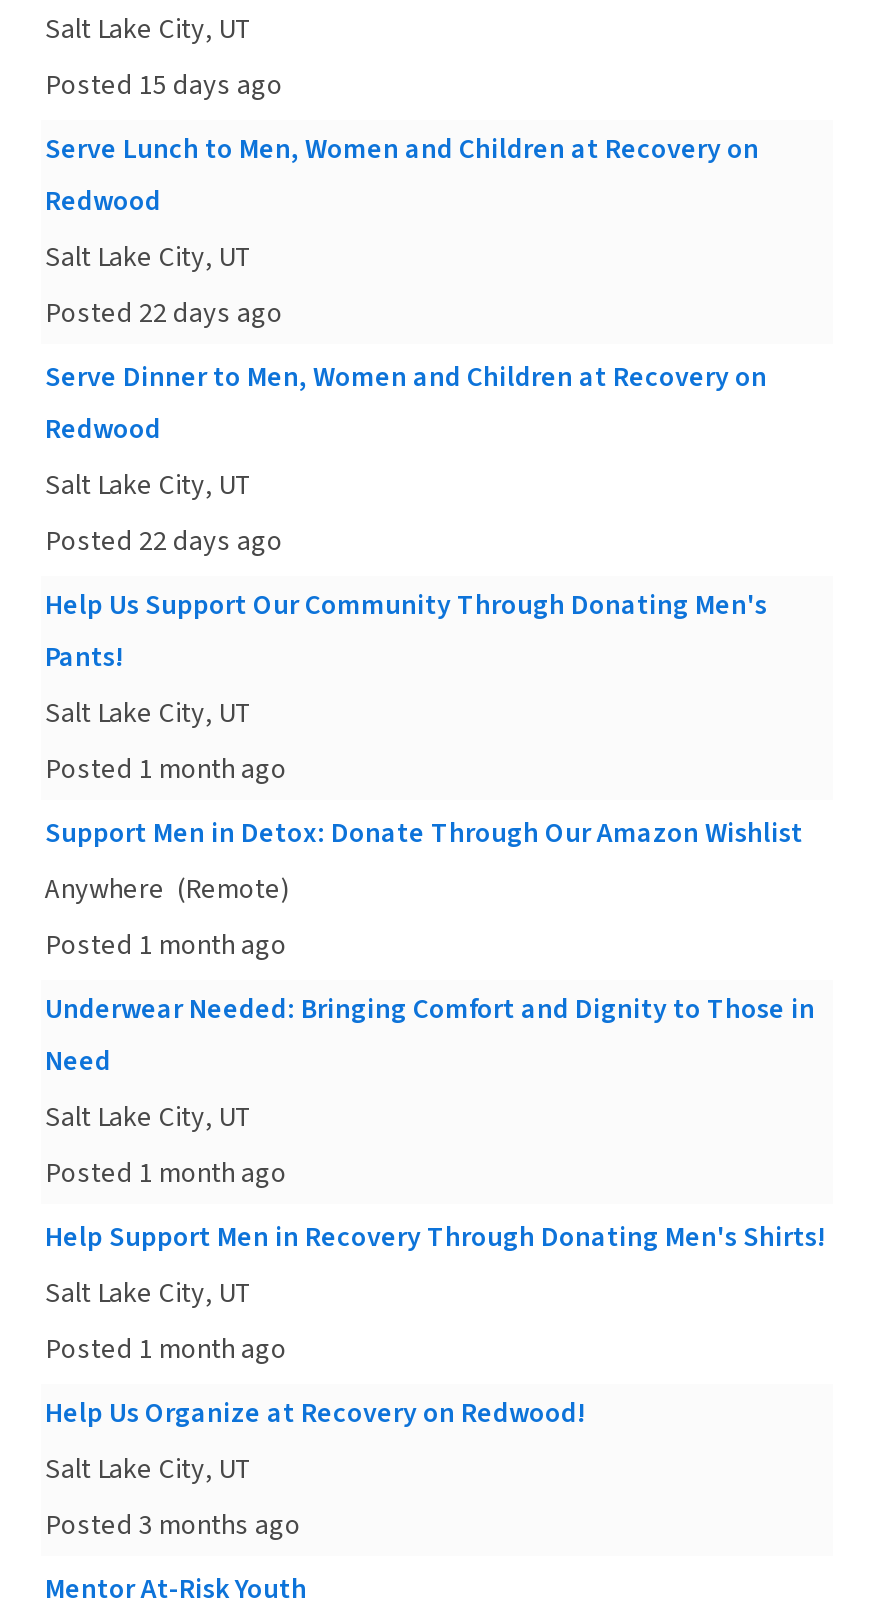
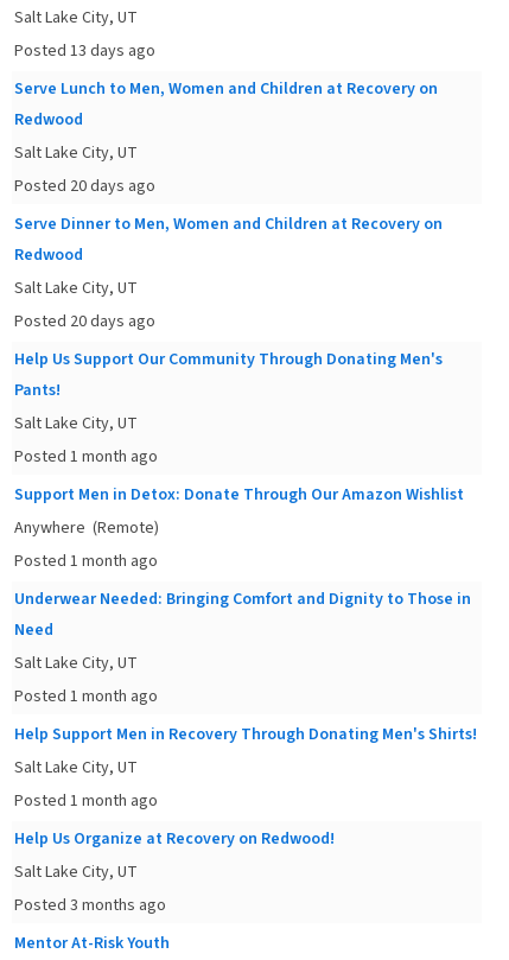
[45,66,283,106] Posted 15 days ago -> [14,39,155,63] Posted 13 days ago
[45,294,283,334] Posted 22 days ago -> [14,174,155,198] Posted 20 days ago
[45,522,283,562] Posted 22 days ago -> [14,310,155,333] Posted 20 days ago

